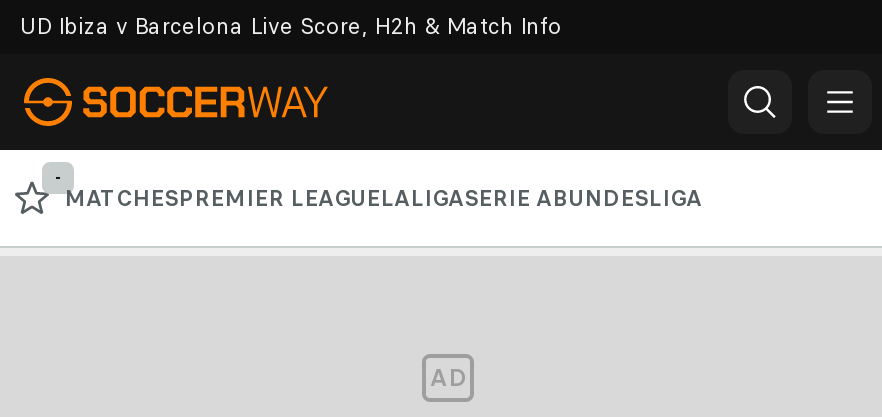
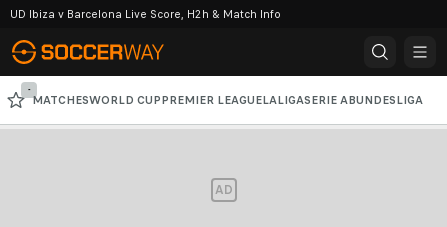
[64,184,702,212] MATCHESPREMIER LEAGUELALIGASERIE ABUNDESLIGA -> [32,93,423,107] MATCHESWORLD CUP PREMIER LEAGUELALIGASERIE ABUNDESLIGA

